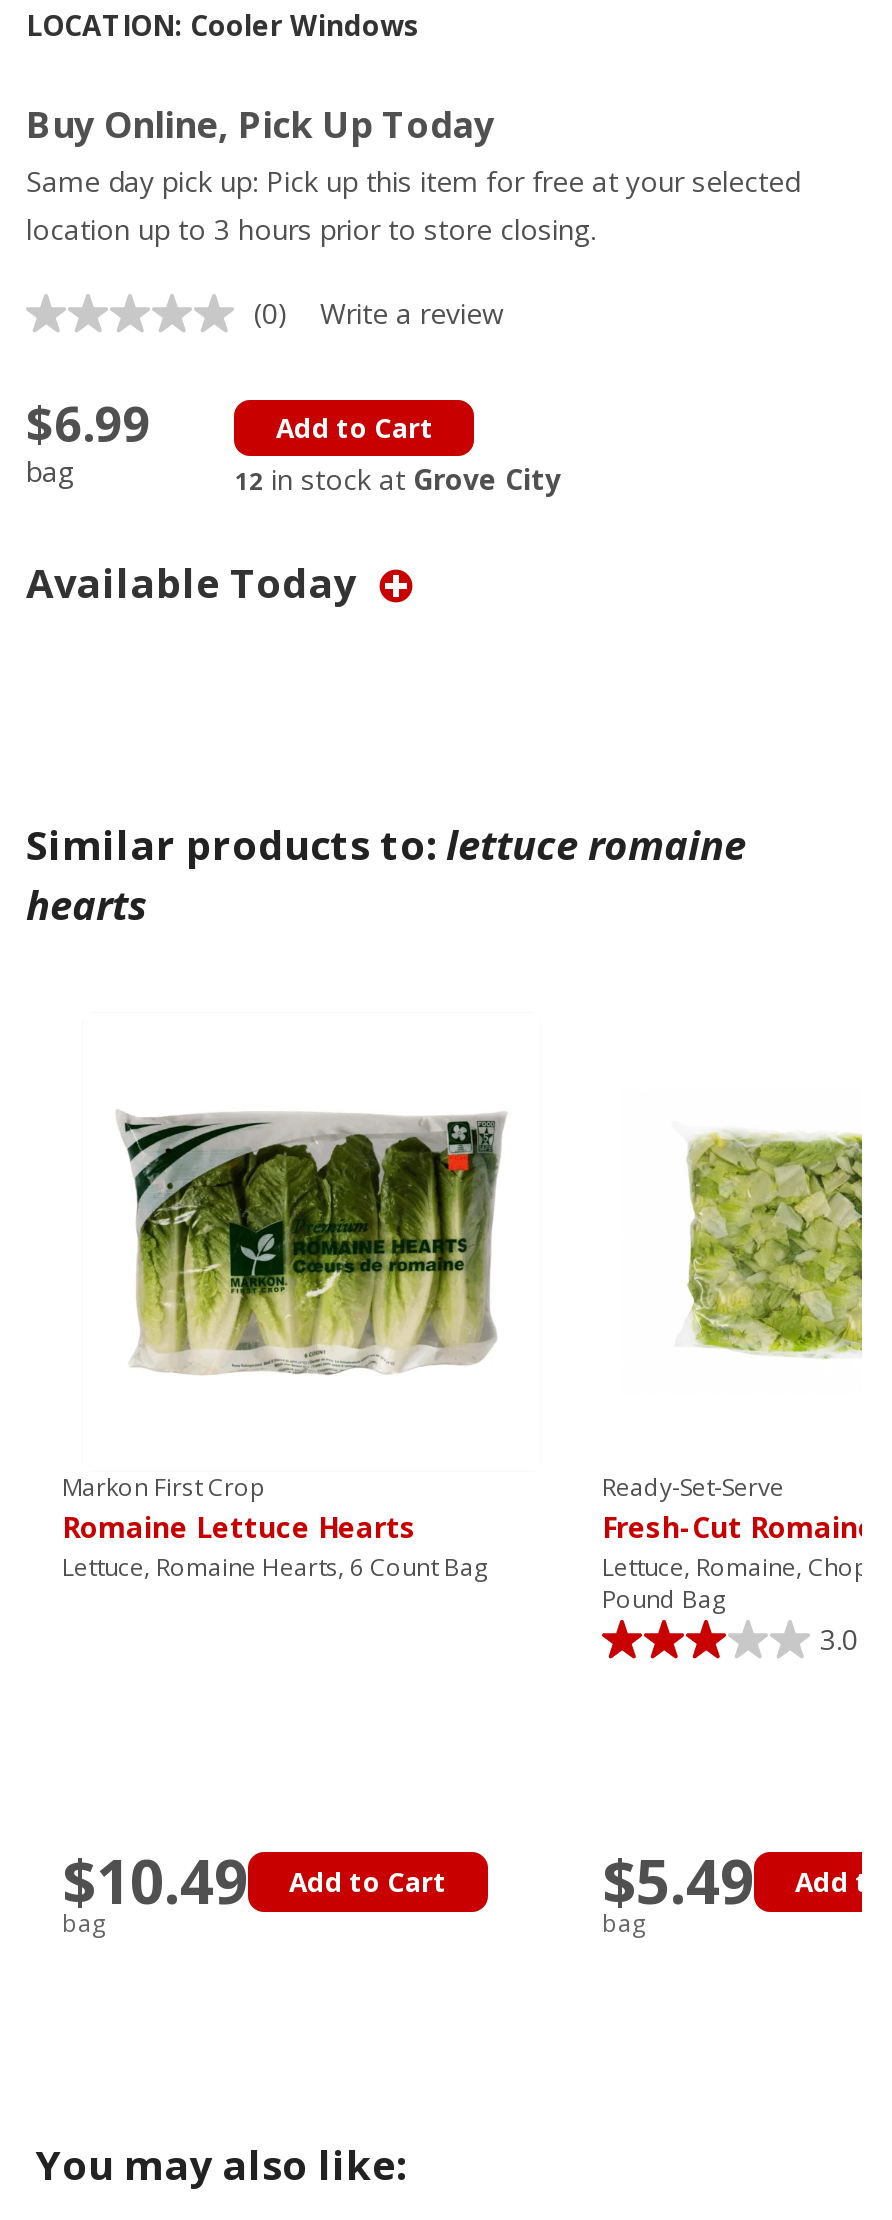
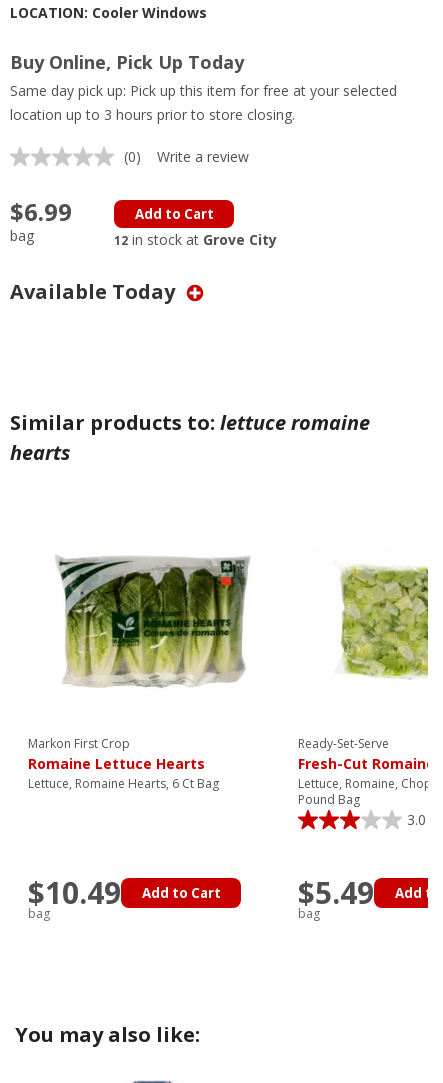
[62,1550,488,1584] Lettuce, Romaine Hearts, 6 Count Bag -> [28,775,219,792] Lettuce, Romaine Hearts, 6 Ct Bag

